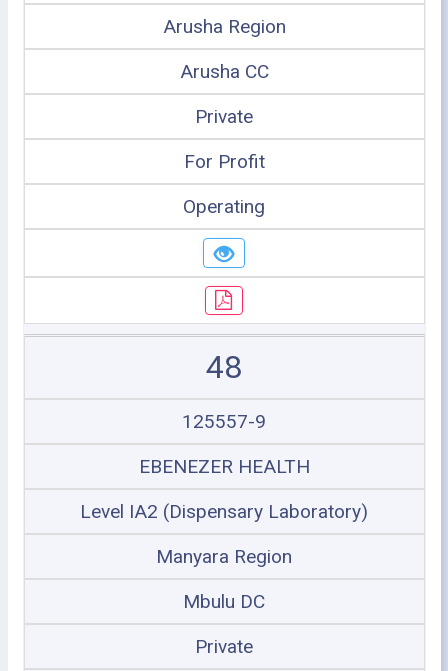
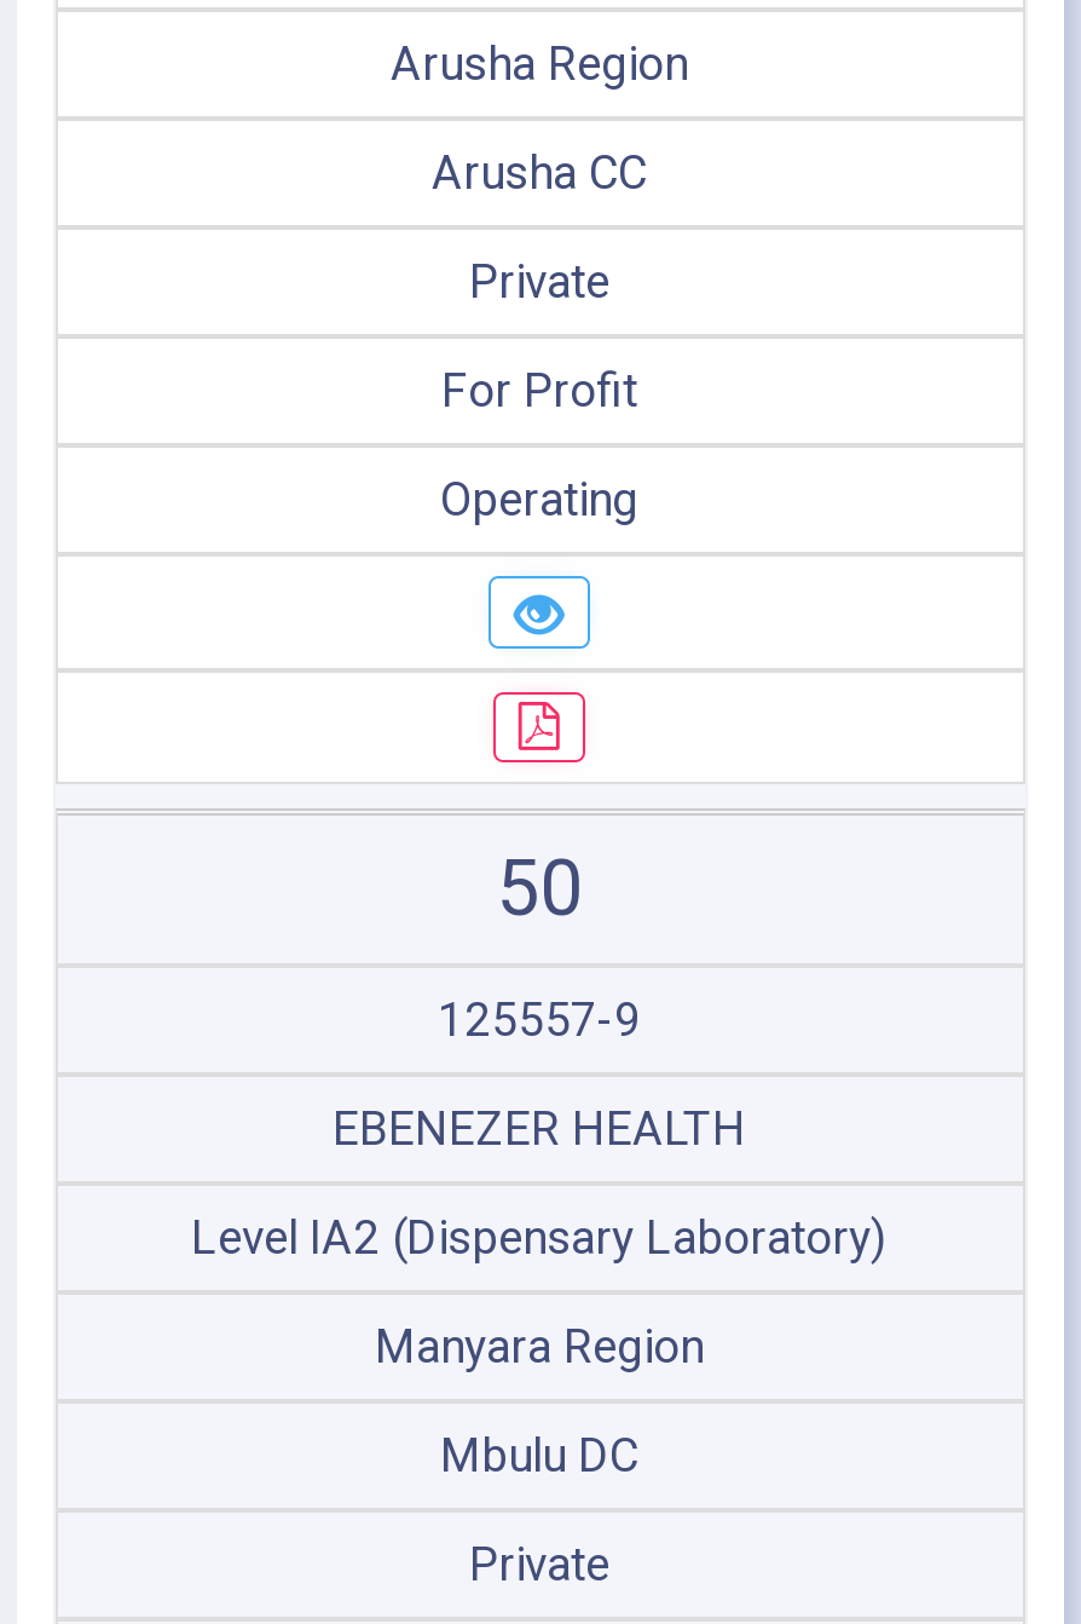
[206,348,242,386] 48 -> [496,842,583,934] 50

